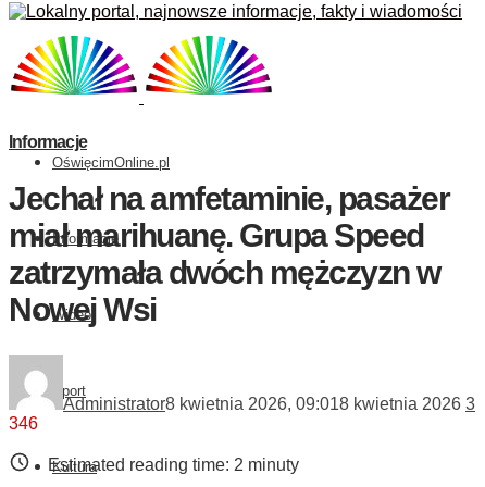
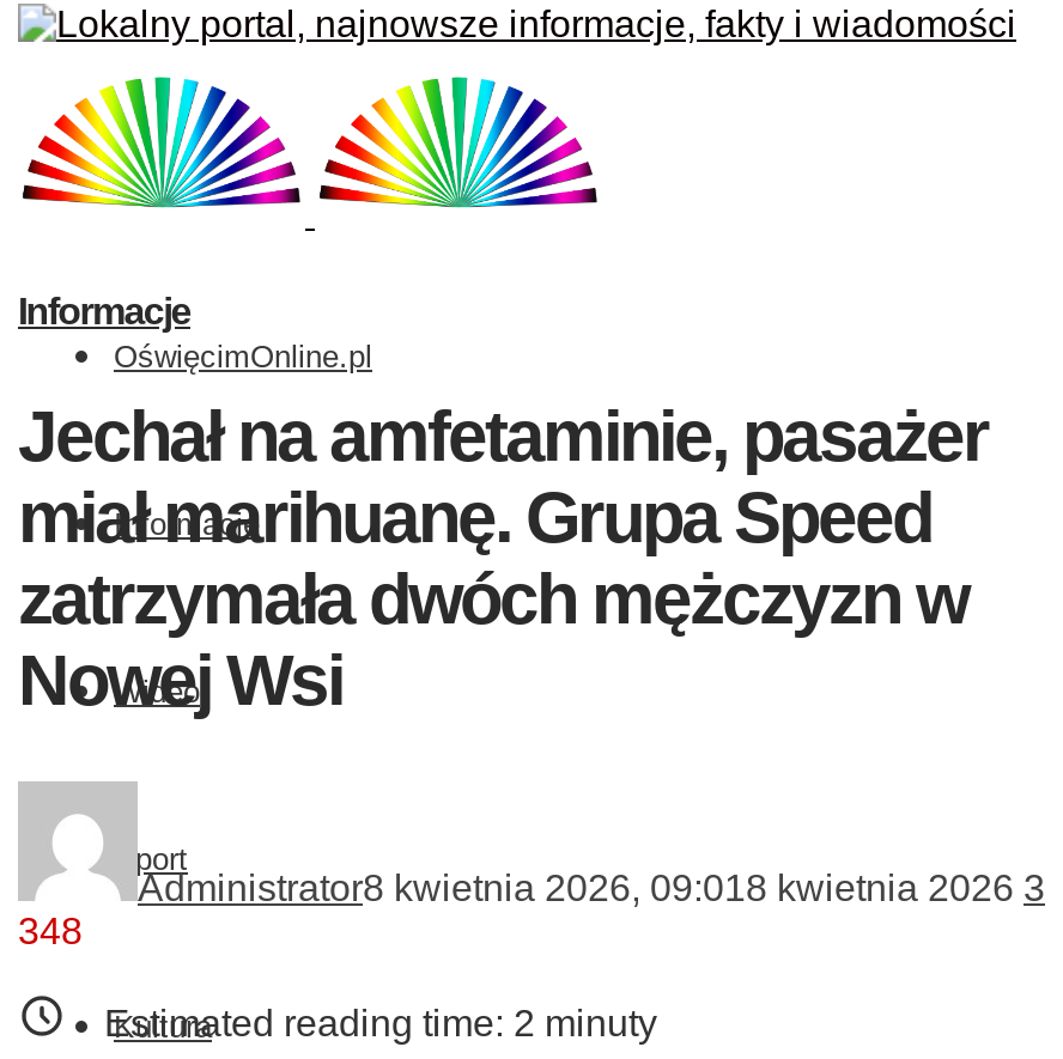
[9,414,38,433] 346 -> [18,911,83,952] 348

